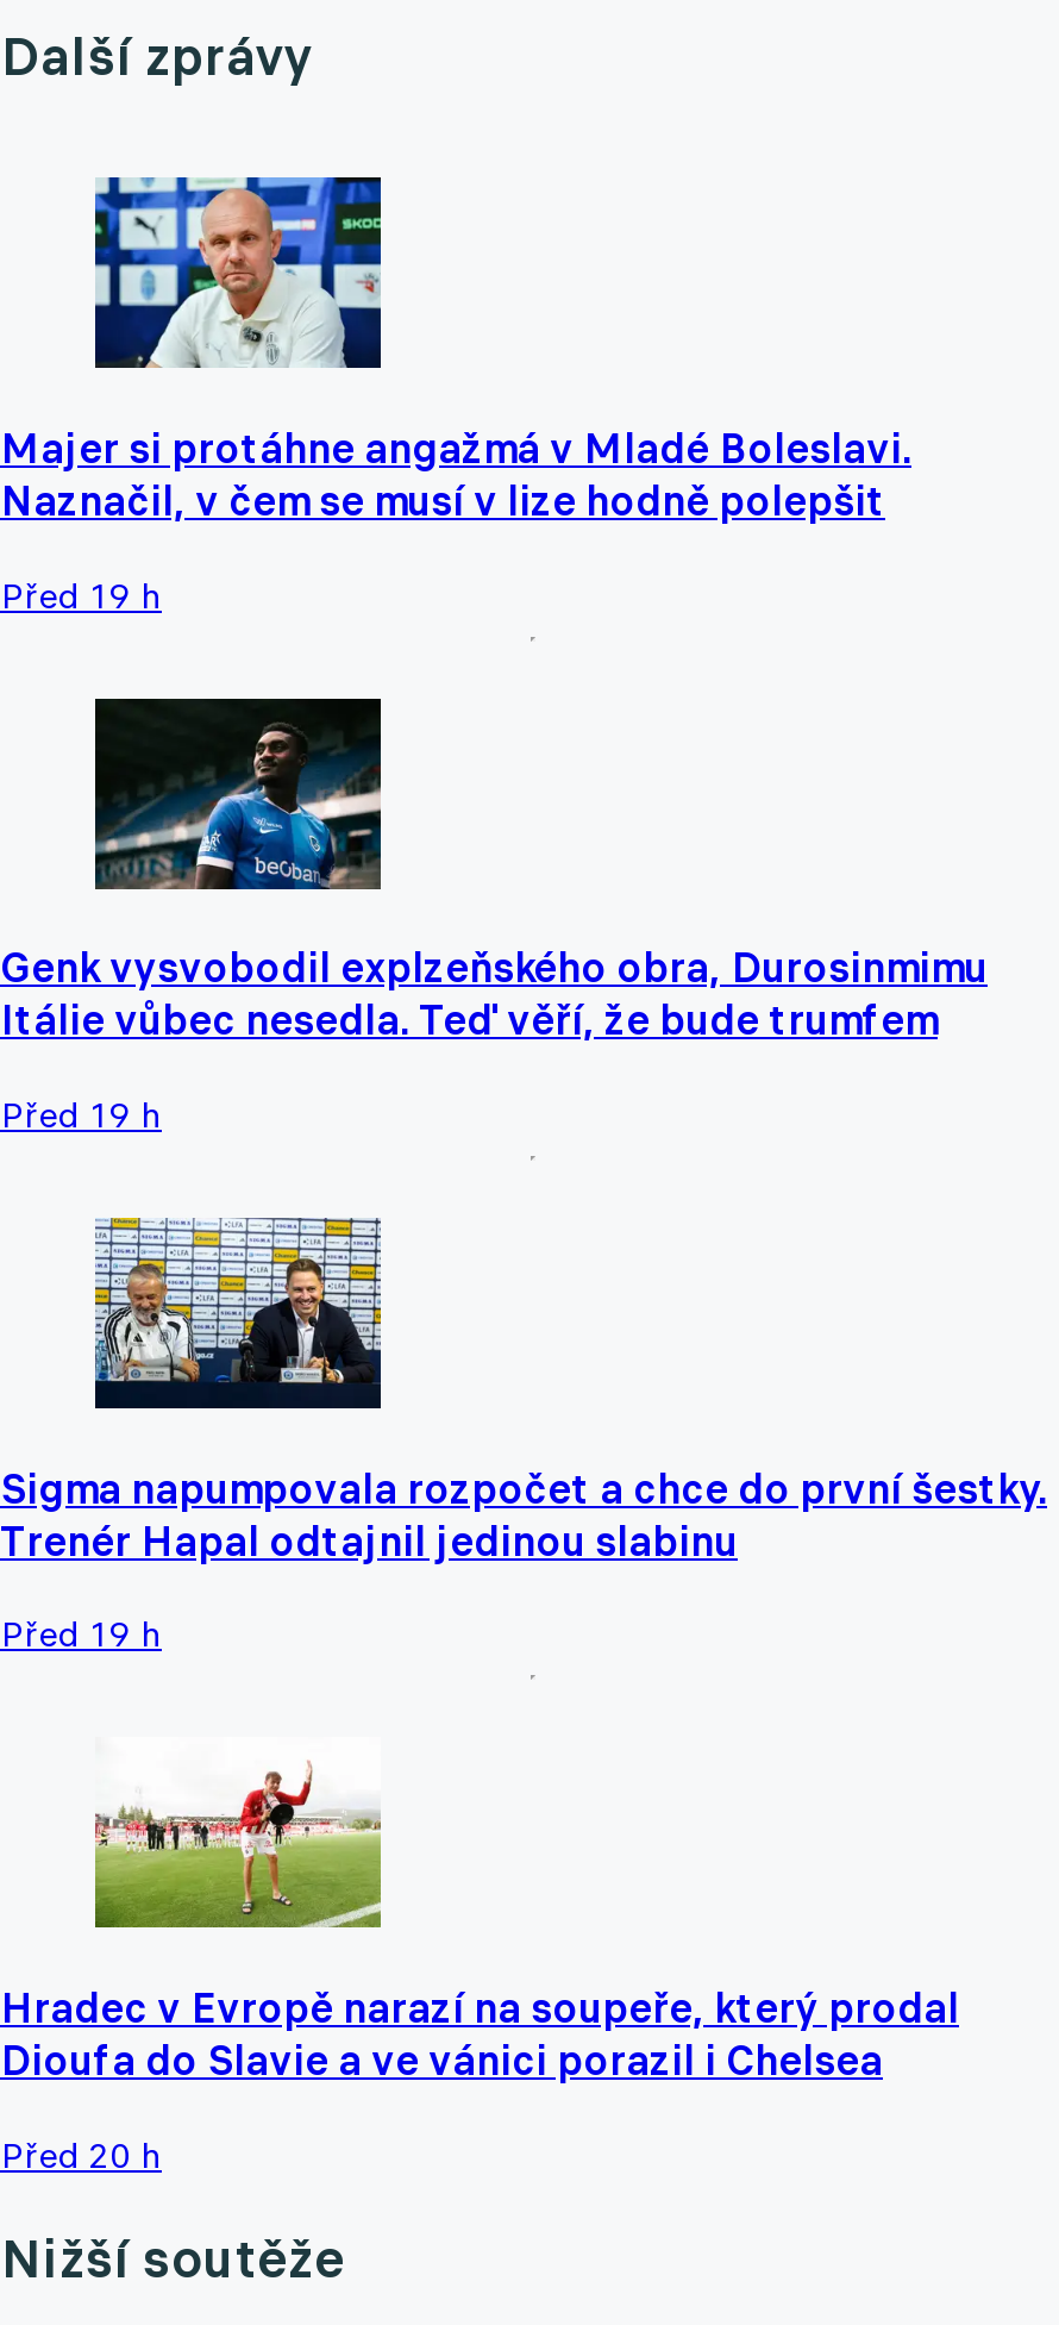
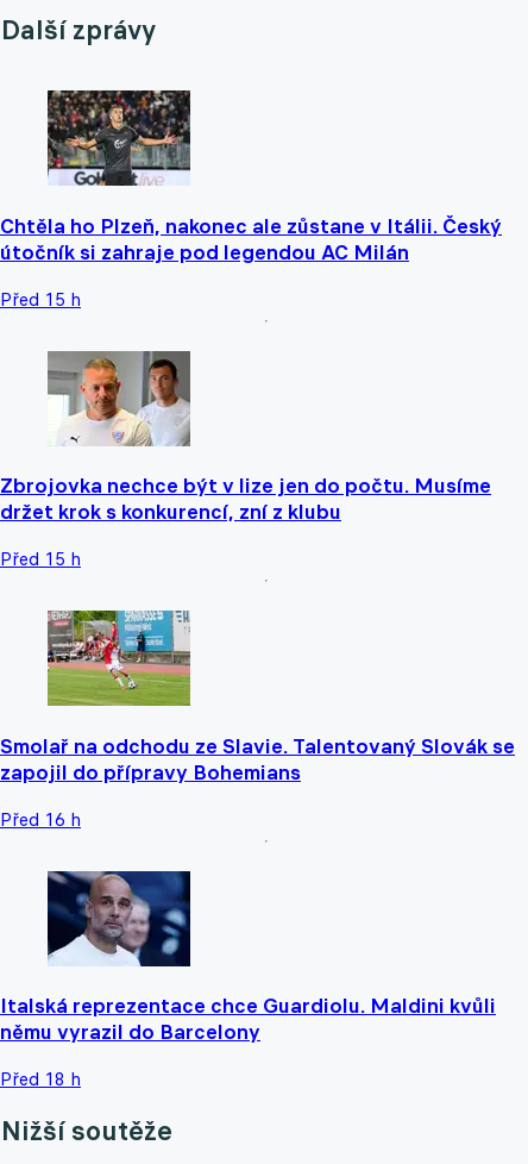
[0,175,911,527] [image] | Majer si protáhne angažmá v Mladé Boleslavi. | Naznačil, v čem se musí v lize hodně polepšit -> [0,89,502,265] [image] | Chtěla ho Plzeň, nakonec ale zůstane v Itálii. Český | útočník si zahraje pod legendou AC Milán
[0,572,162,617] Před 19 h -> [0,288,81,310] Před 15 h
[0,696,988,1047] [image] | Genk vysvobodil explzeňského obra, Durosinmimu | Itálie vůbec nesedla. Teď věří, že bude trumfem -> [0,350,491,525] [image] | Zbrojovka nechce být v lize jen do počtu. Musíme | držet krok s konkurencí, zní z klubu
[0,1092,162,1137] Před 19 h -> [0,548,81,570] Před 15 h
[0,1215,1047,1568] [image] | Sigma napumpovala rozpočet a chce do první šestky. | Trenér Hapal odtajnil jedinou slabinu -> [0,609,515,785] [image] | Smolař na odchodu ze Slavie. Talentovaný Slovák se | zapojil do přípravy Bohemians
[0,1612,162,1657] Před 19 h -> [0,808,81,830] Před 16 h
[0,1739,959,2088] [image] | Hradec v Evropě narazí na soupeře, který prodal | Dioufa do Slavie a ve vánici porazil i Chelsea -> [0,870,496,1045] [image] | Italská reprezentace chce Guardiolu. Maldini kvůli | němu vyrazil do Barcelony
[0,2132,162,2177] Před 20 h -> [0,1068,81,1090] Před 18 h

